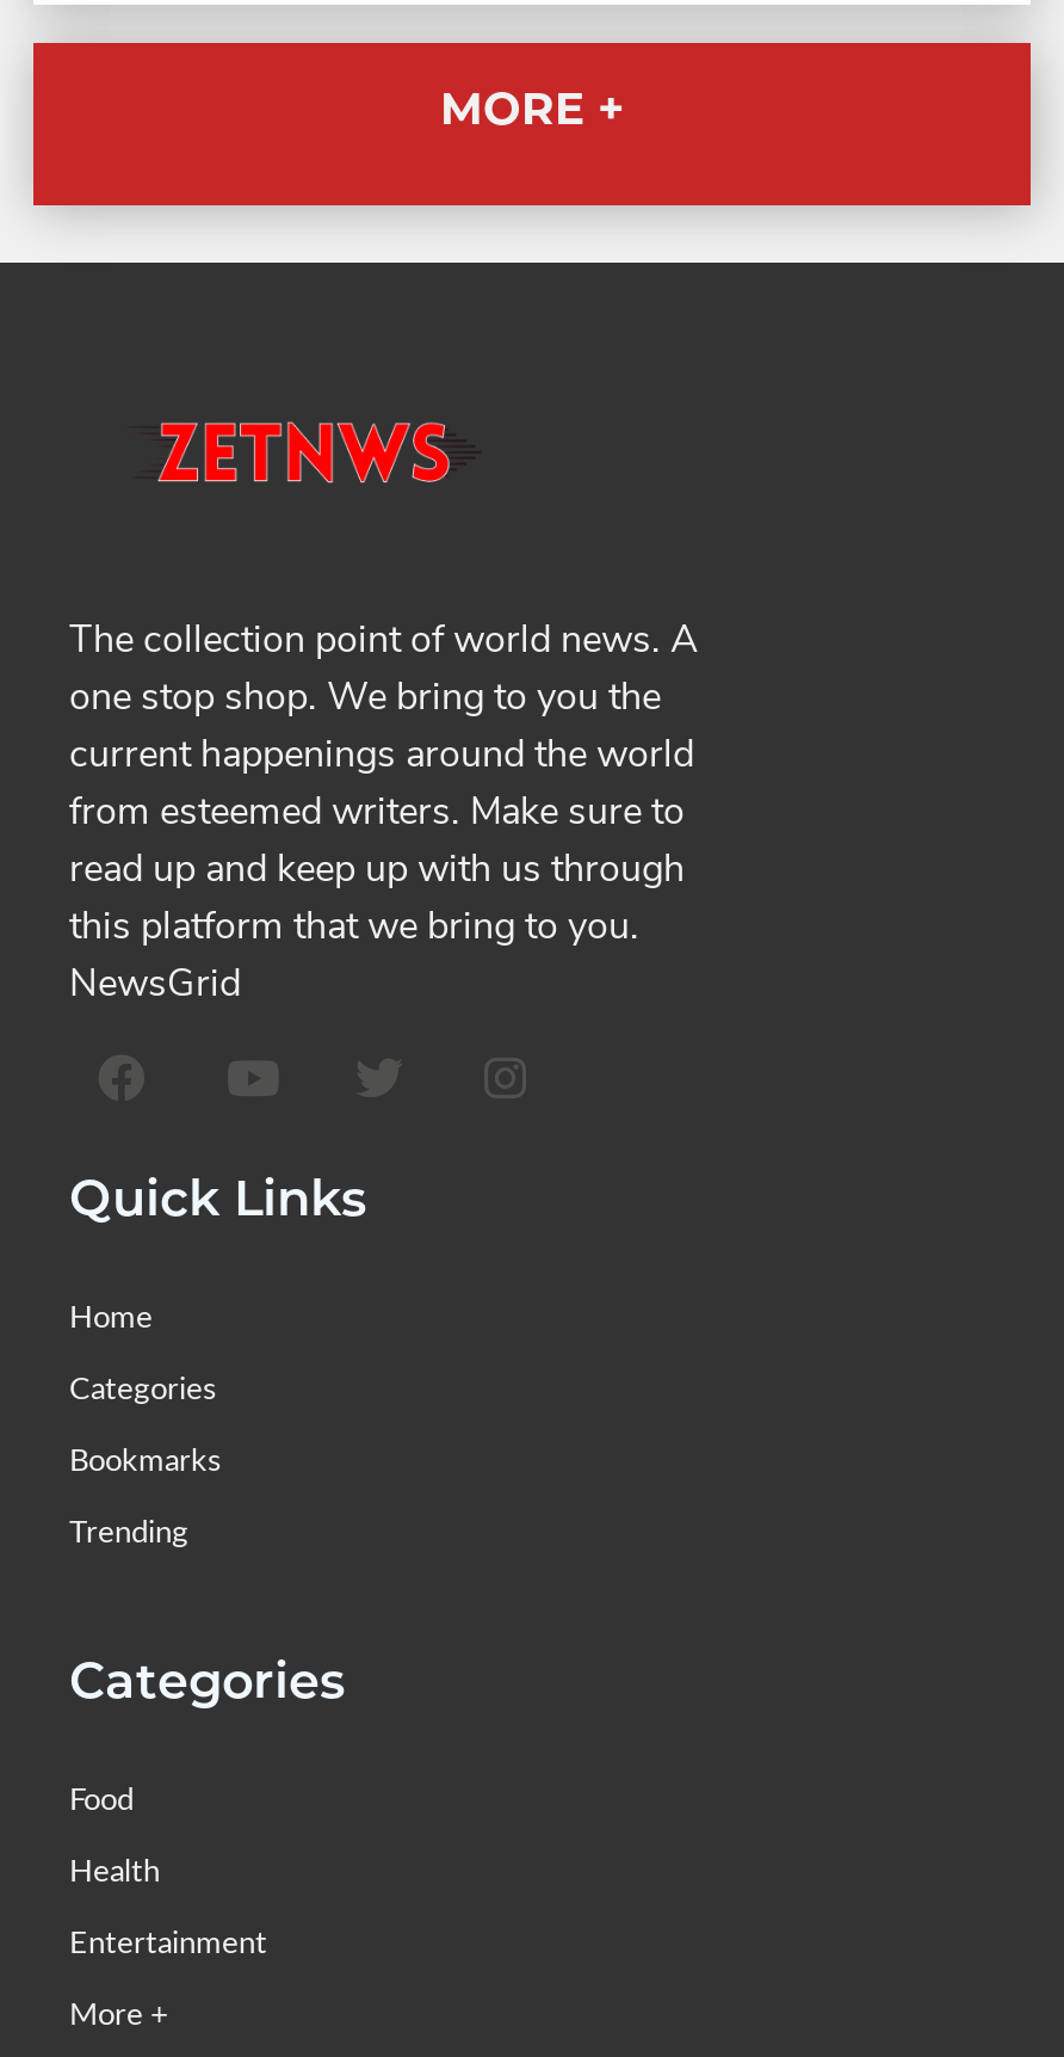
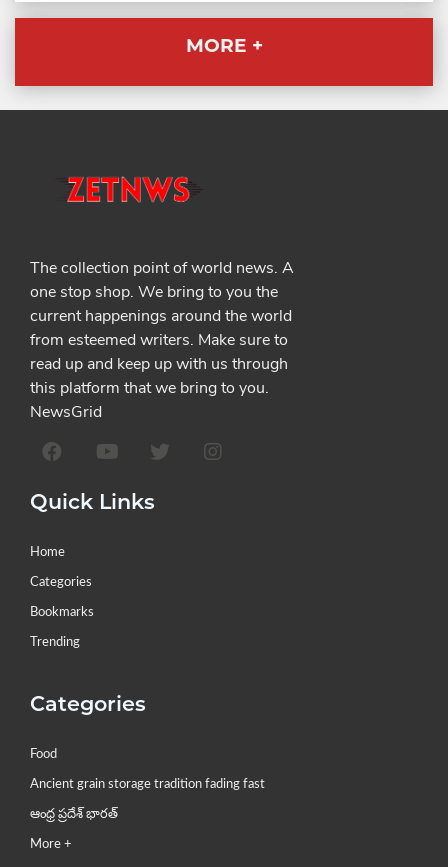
[69,1857,160,1886] Health -> [30,778,265,790] Ancient grain storage tradition fading fast
[69,1929,267,1958] Entertainment -> [30,808,118,820] ఆంధ్ర ప్రదేశ్ భారత్

